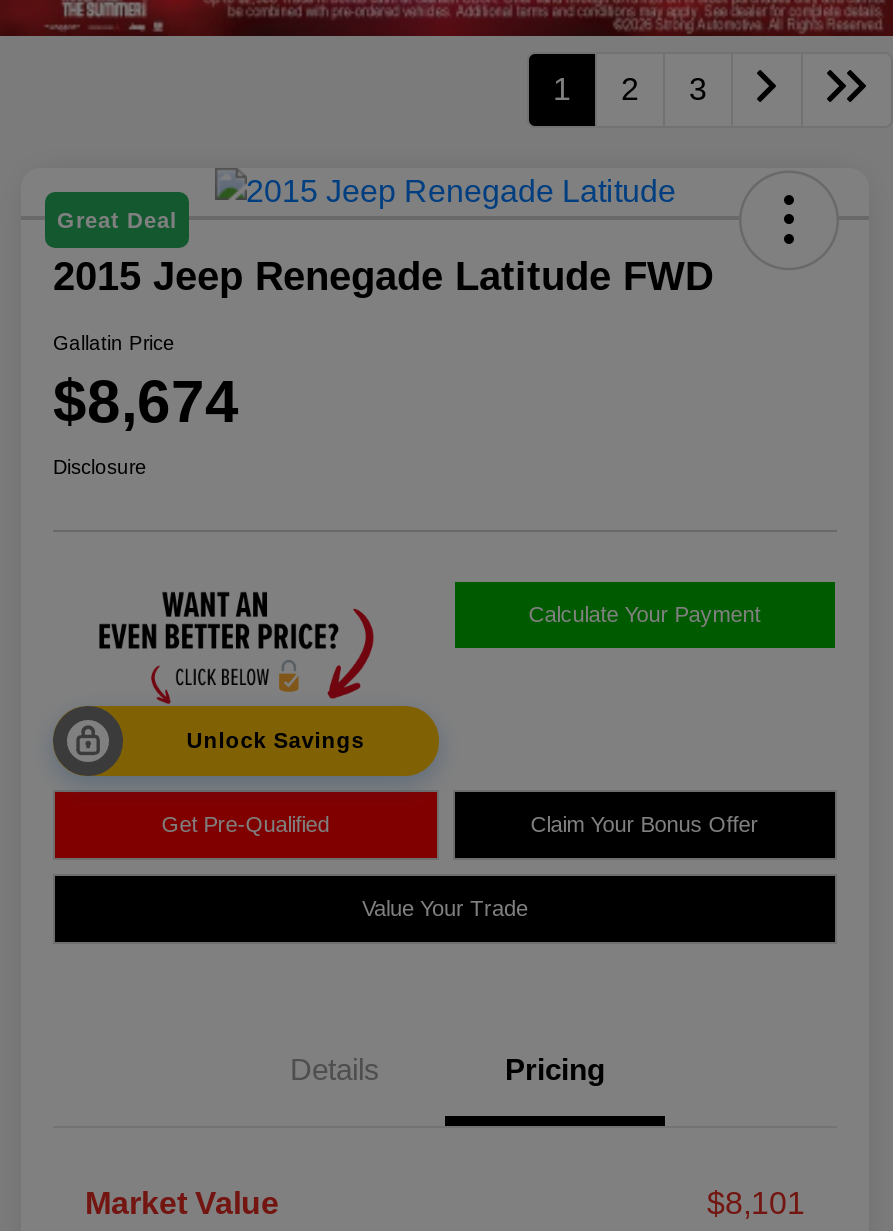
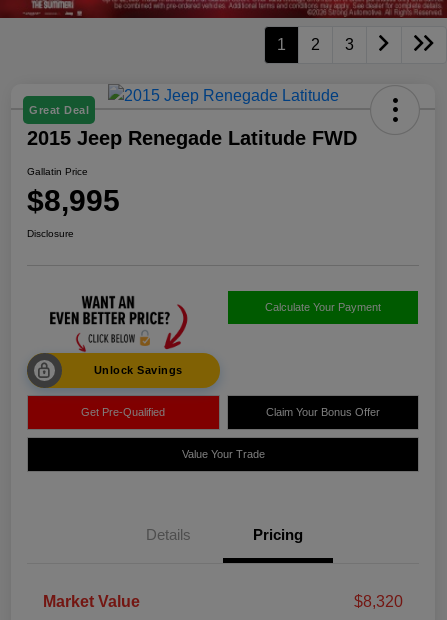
[53,368,239,434] $8,674 -> [27,184,120,217] $8,995
[707,1185,805,1219] $8,101 -> [354,592,403,609] $8,320

